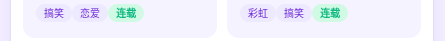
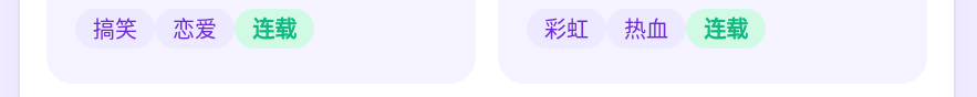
[284,6,304,18] 搞笑 -> [624,14,668,41] 热血

